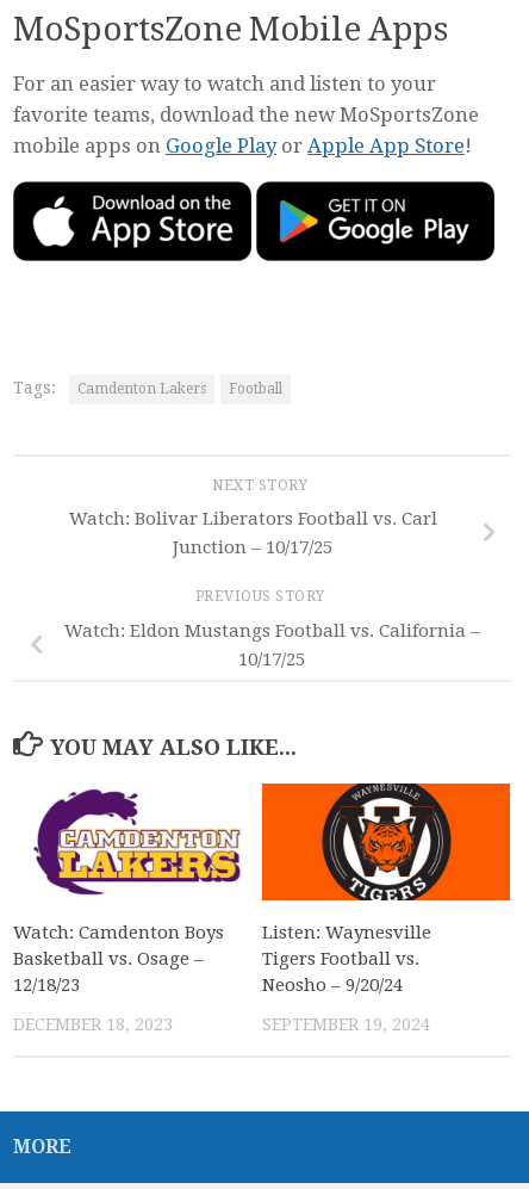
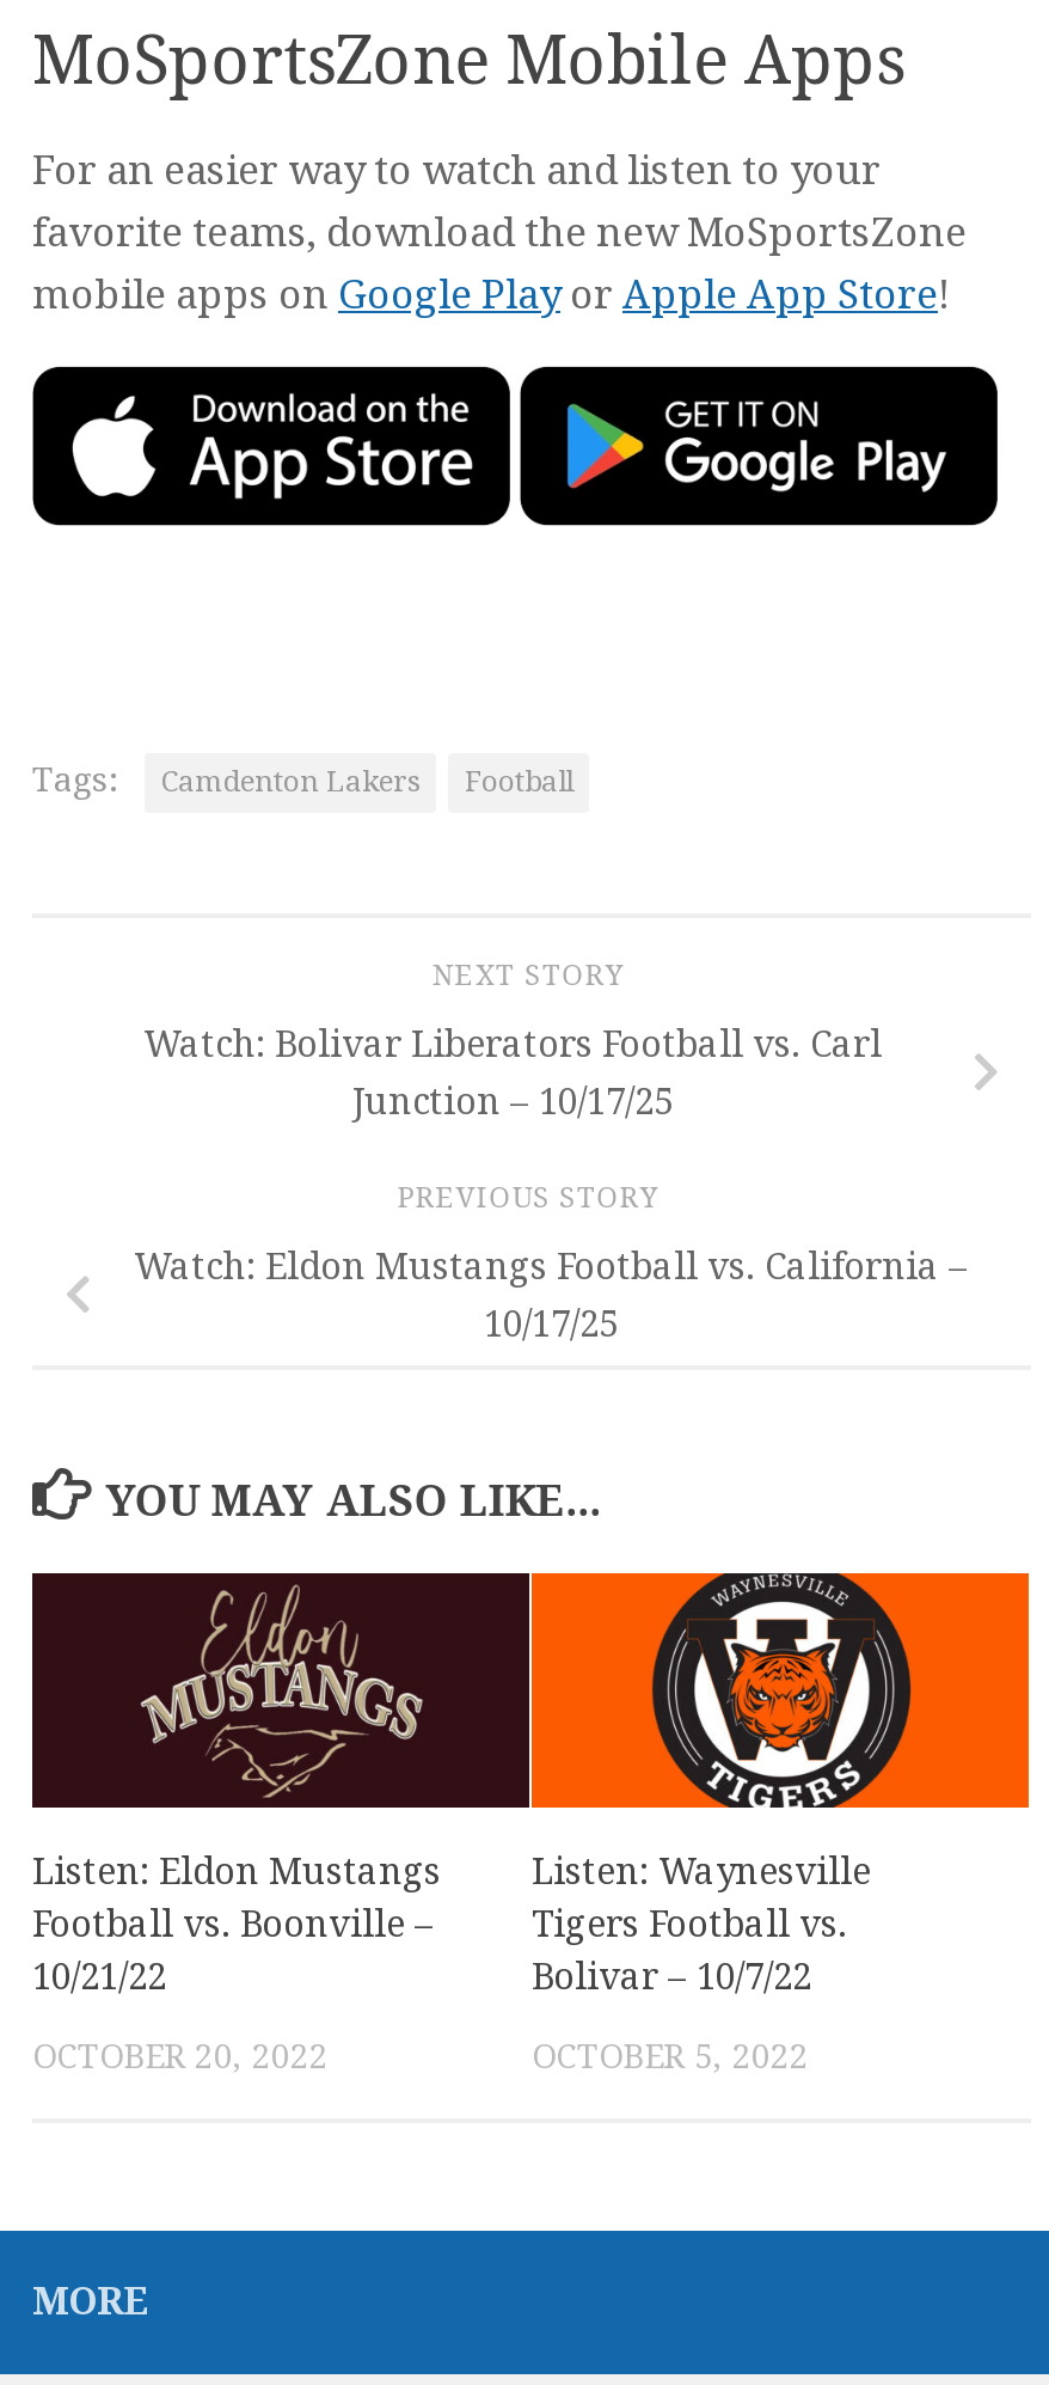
[13,784,262,995] [image] | Watch: Camdenton Boys | Basketball vs. Osage – | 12/18/23 -> [30,1571,532,1999] [image] | Listen: Eldon Mustangs | Football vs. Boonville – | 10/21/22
[262,974,403,995] Neosho – 9/20/24 -> [532,1956,811,1999] Bolivar – 10/7/22
[13,1015,173,1034] DECEMBER 18, 2023 -> [32,2037,329,2075] OCTOBER 20, 2022
[262,1015,430,1034] SEPTEMBER 19, 2024 -> [532,2037,809,2075] OCTOBER 5, 2022

